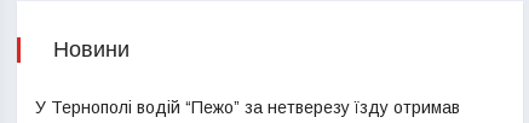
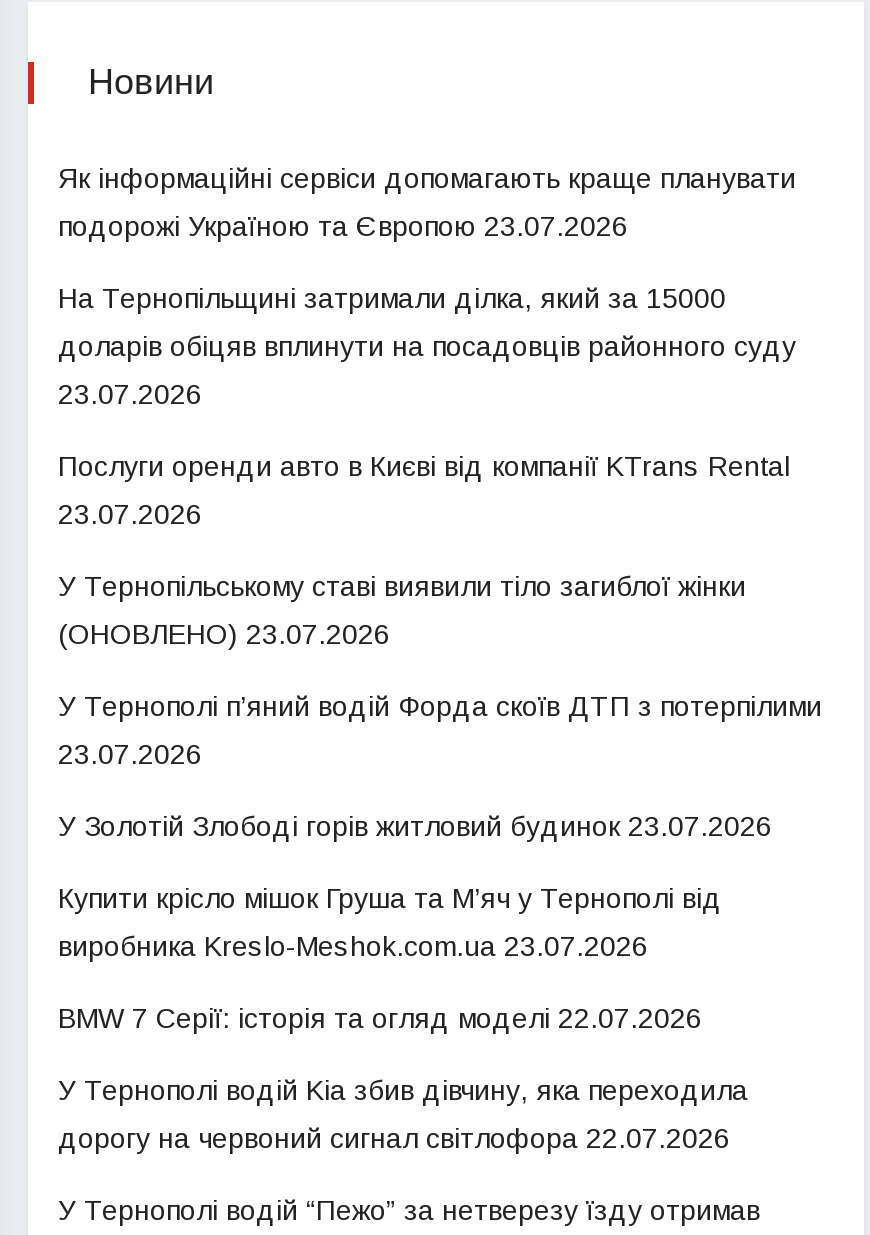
none -> [58,162,822,1154] Як інформаційні сервіси допомагають краще планувати | подорожі Україною та Європою 23.07.2026 | На Тернопільщині затримали ділка, який за 15000 | доларів обіцяв вплинути на посадовців районного суду | 23.07.2026 | Послуги оренди авто в Києві від компанії KTrans Rental | 23.07.2026 | У Тернопільському ставі виявили тіло загиблої жінки | (ОНОВЛЕНО) 23.07.2026 | У Тернополі п’яний водій Форда скоїв ДТП з потерпілими | 23.07.2026 | У Золотій Злободі горів житловий будинок 23.07.2026 | Купити крісло мішок Груша та М’яч у Тернополі від | виробника Kreslo-Meshok.com.ua 23.07.2026 | BMW 7 Серії: історія та огляд моделі 22.07.2026 | У Тернополі водій Kia збив дівчину, яка переходила | дорогу на червоний сигнал світлофора 22.07.2026

